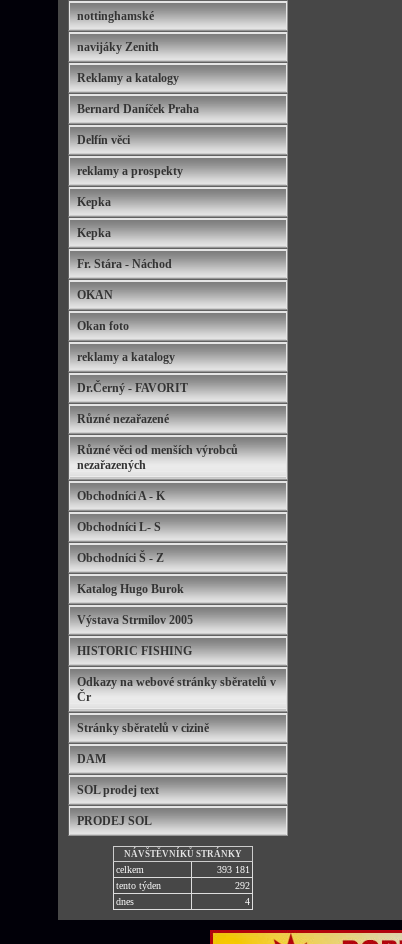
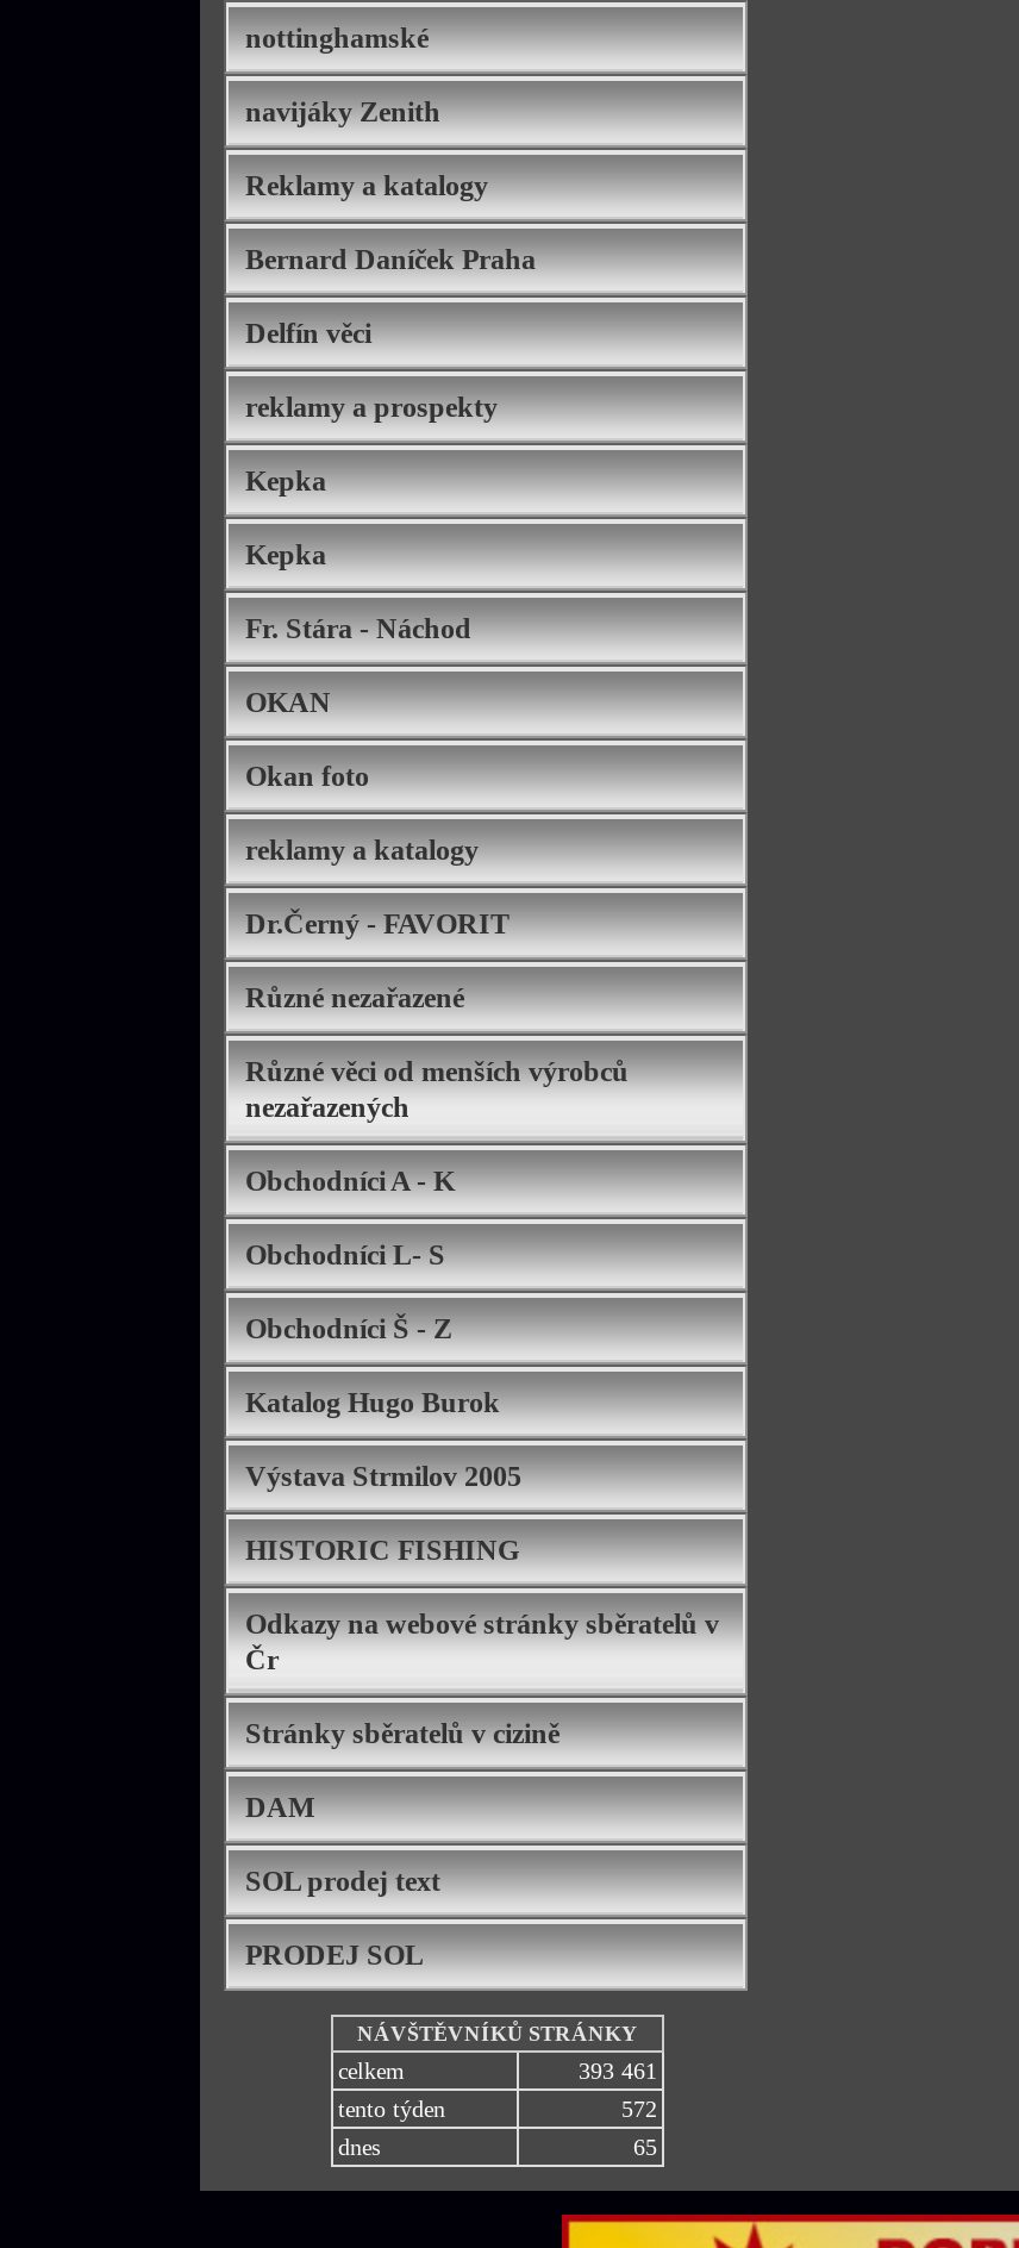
[217,864,250,875] 393 181 -> [579,2057,657,2084] 393 461
[235,880,250,891] 292 -> [621,2096,657,2122] 572
[245,896,250,907] 4 -> [633,2134,657,2160] 65

